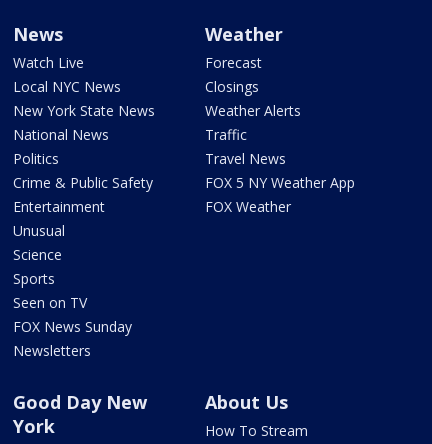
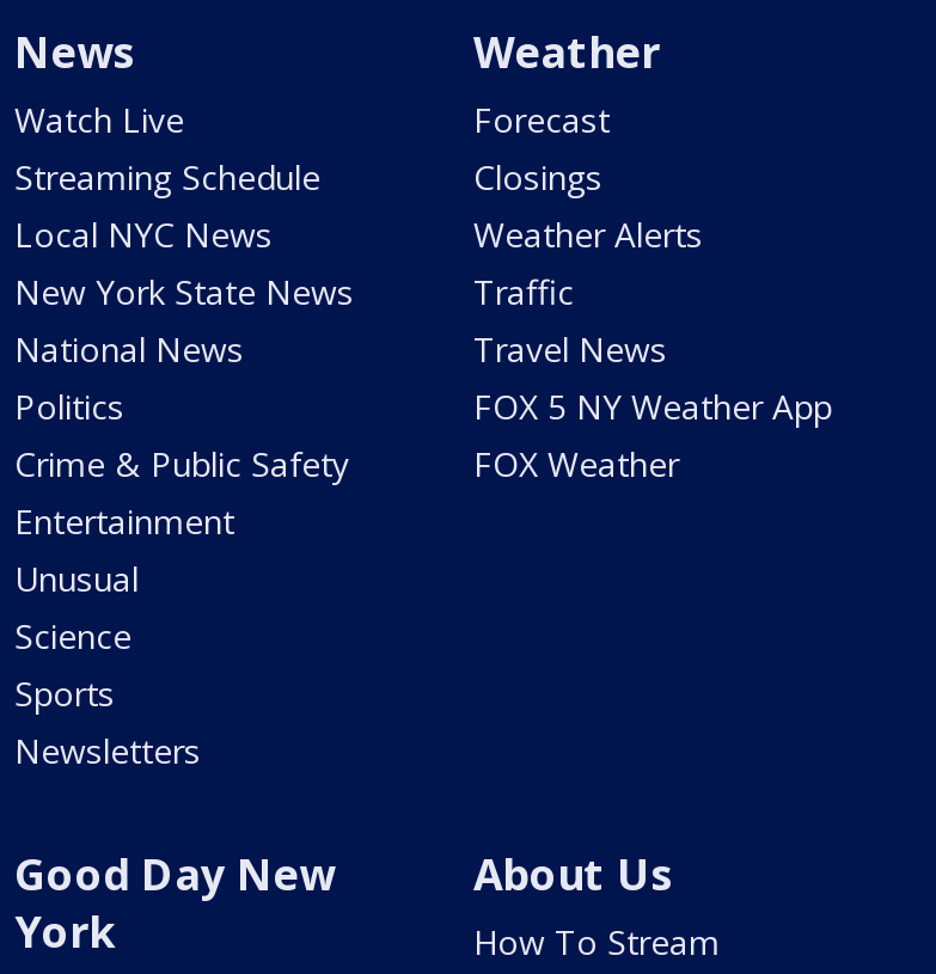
moved [13,77,155,288] -> [14,212,354,716]: Local NYC News | New York State News | National News | ... | Science | Sports
none -> [14,154,320,200] Streaming Schedule
[13,293,132,336] Seen on TV | FOX News Sunday -> none

